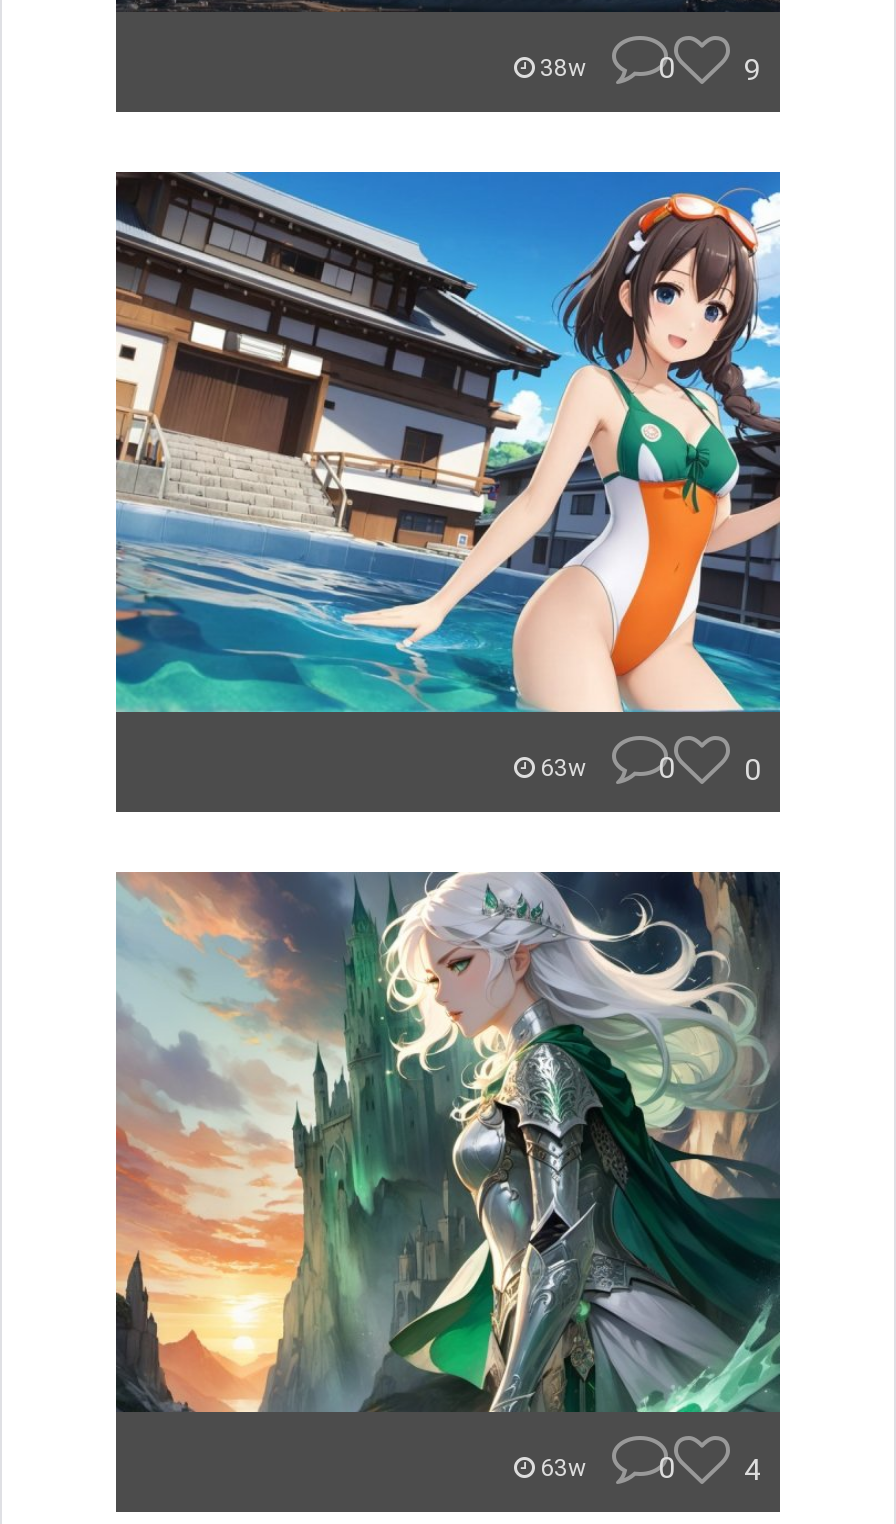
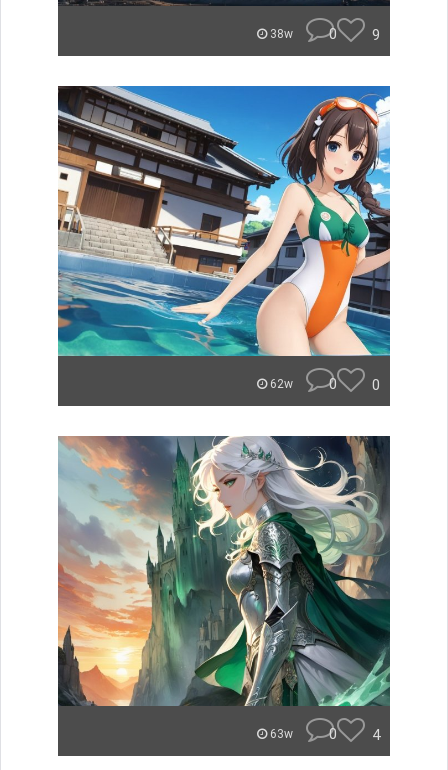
[534,754,592,782] 63w -> [267,377,296,391] 62w

